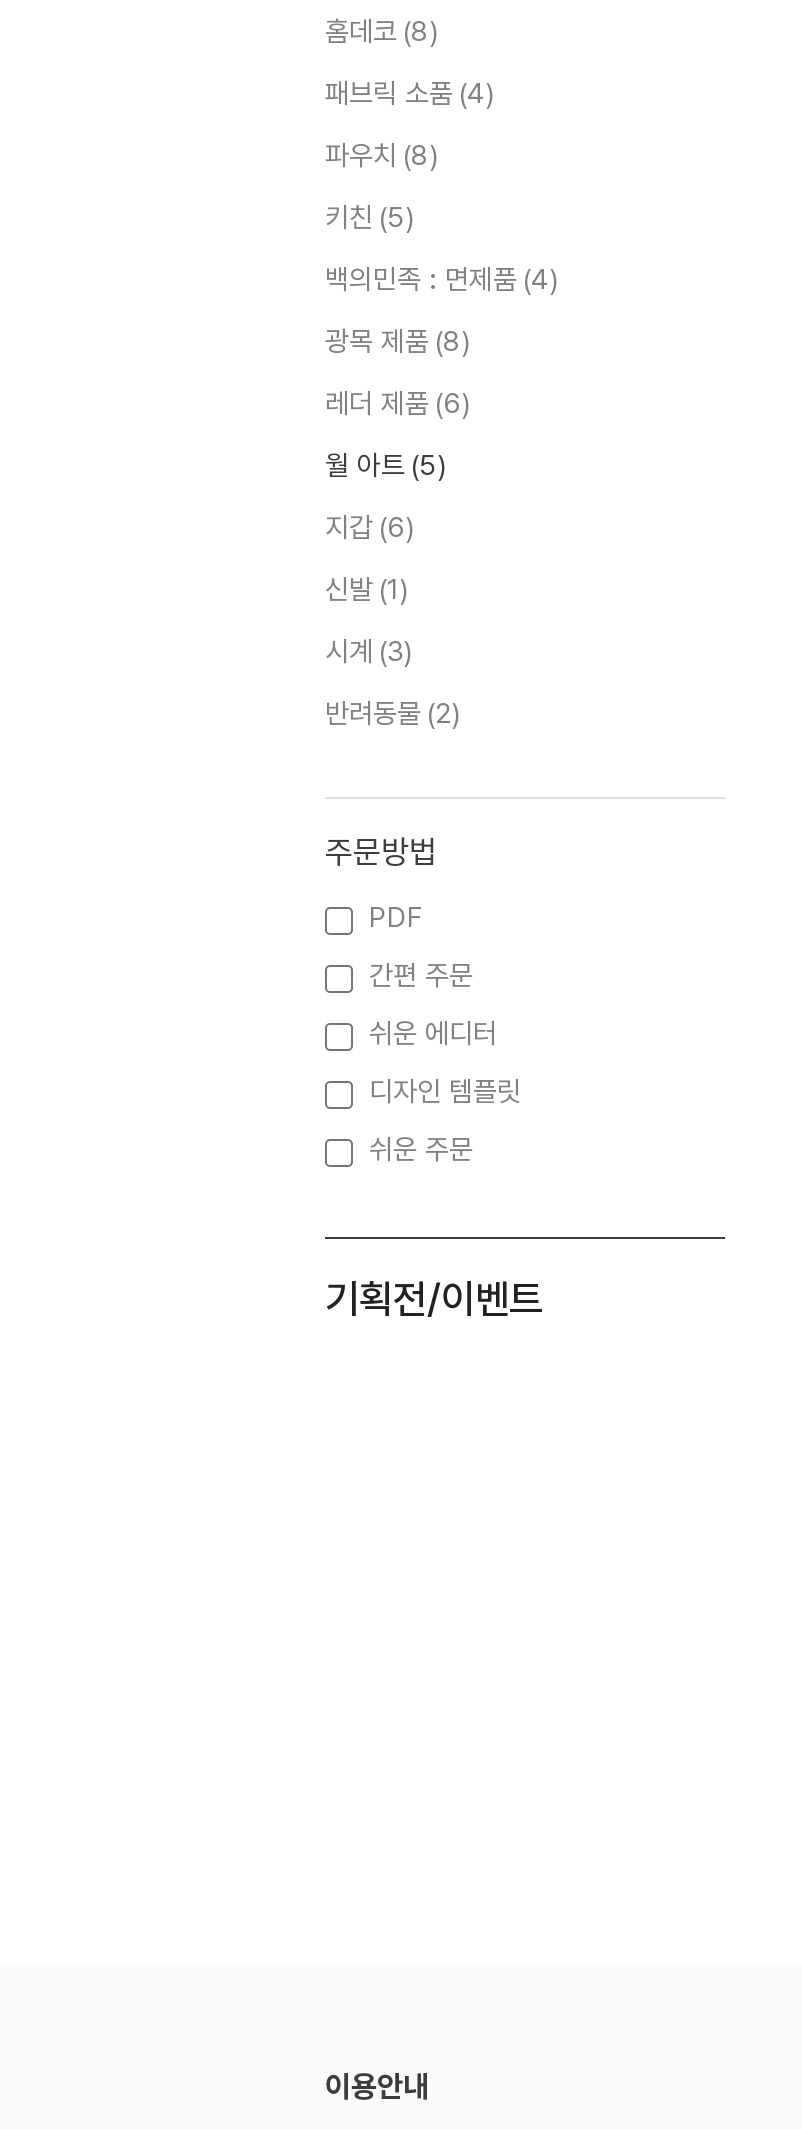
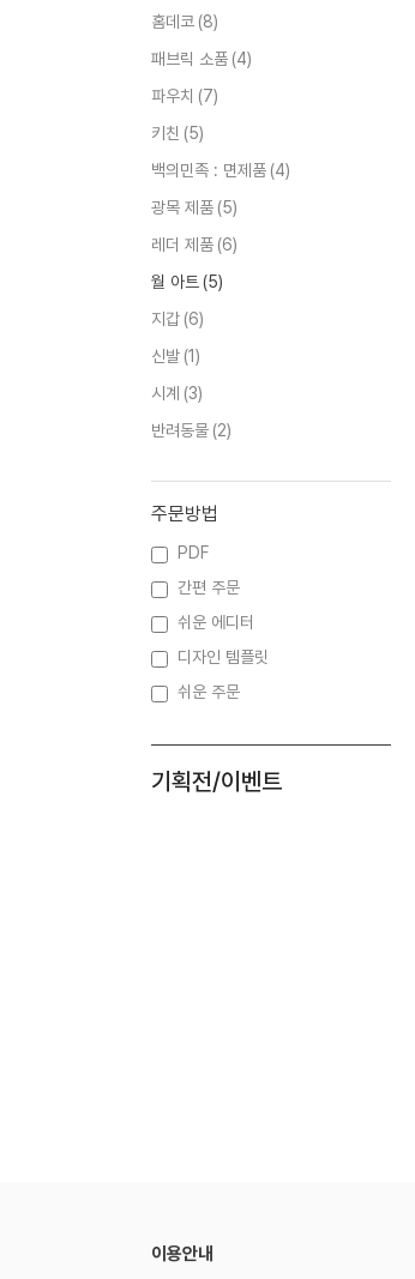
[325,139,437,171] 파우치 (8) -> [151,86,218,105] 파우치 (7)
[325,325,469,357] 광목 제품 (8) -> [151,198,237,217] 광목 제품 (5)

